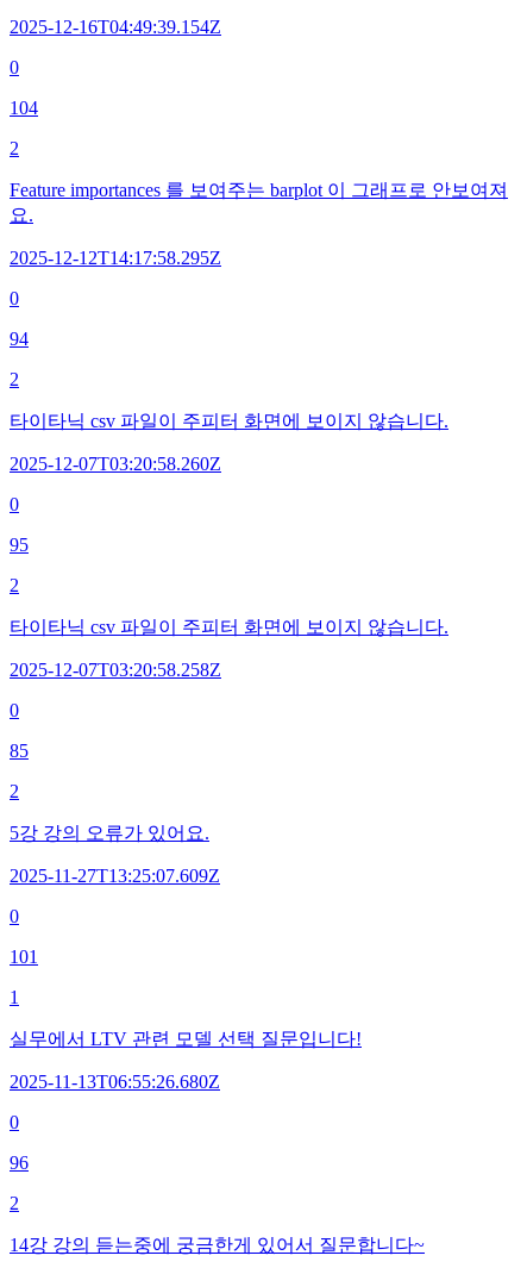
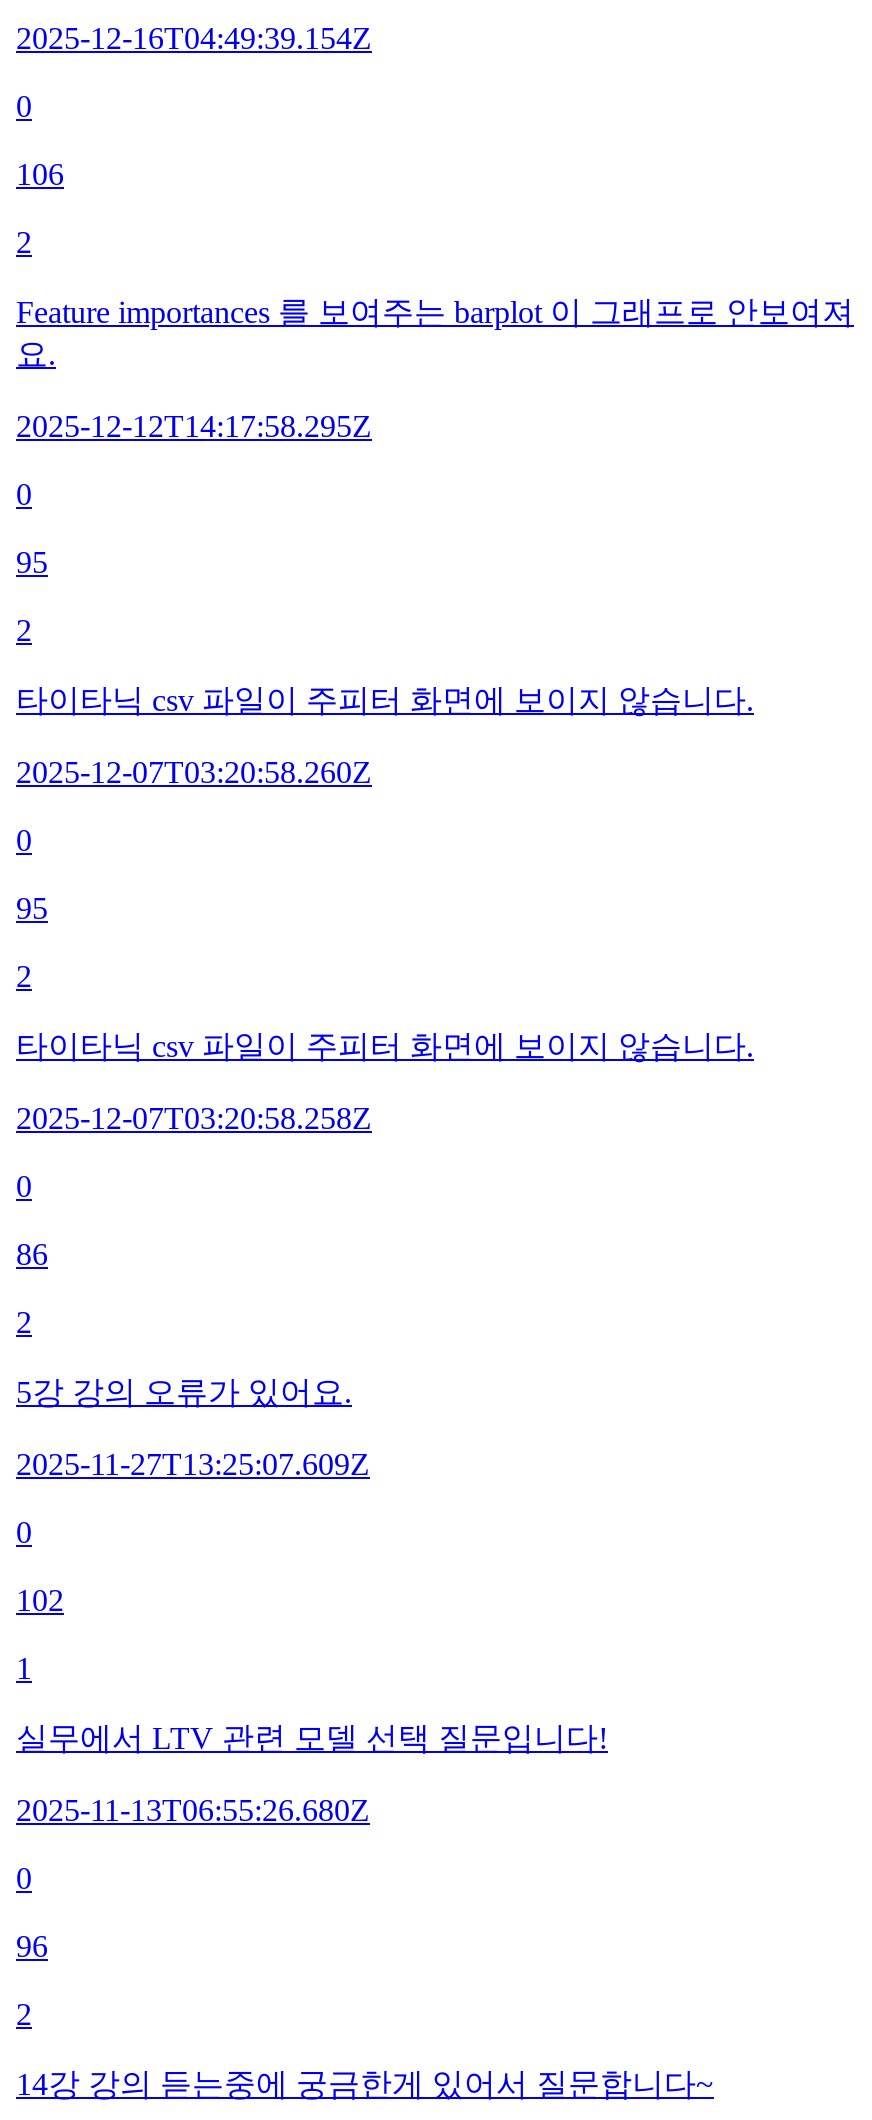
[10,98,38,118] 104 -> [16,157,64,191] 106
[10,328,29,349] 94 -> [16,545,48,579] 95
[10,740,29,761] 85 -> [16,1237,48,1271] 86
[10,946,38,967] 101 -> [16,1583,64,1617] 102

